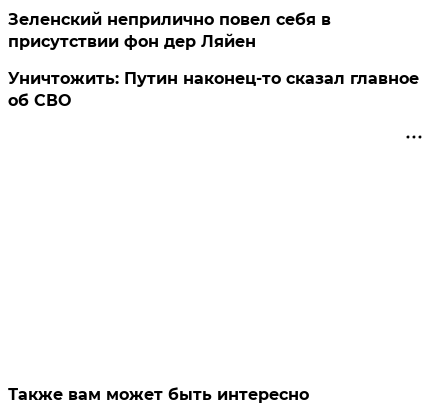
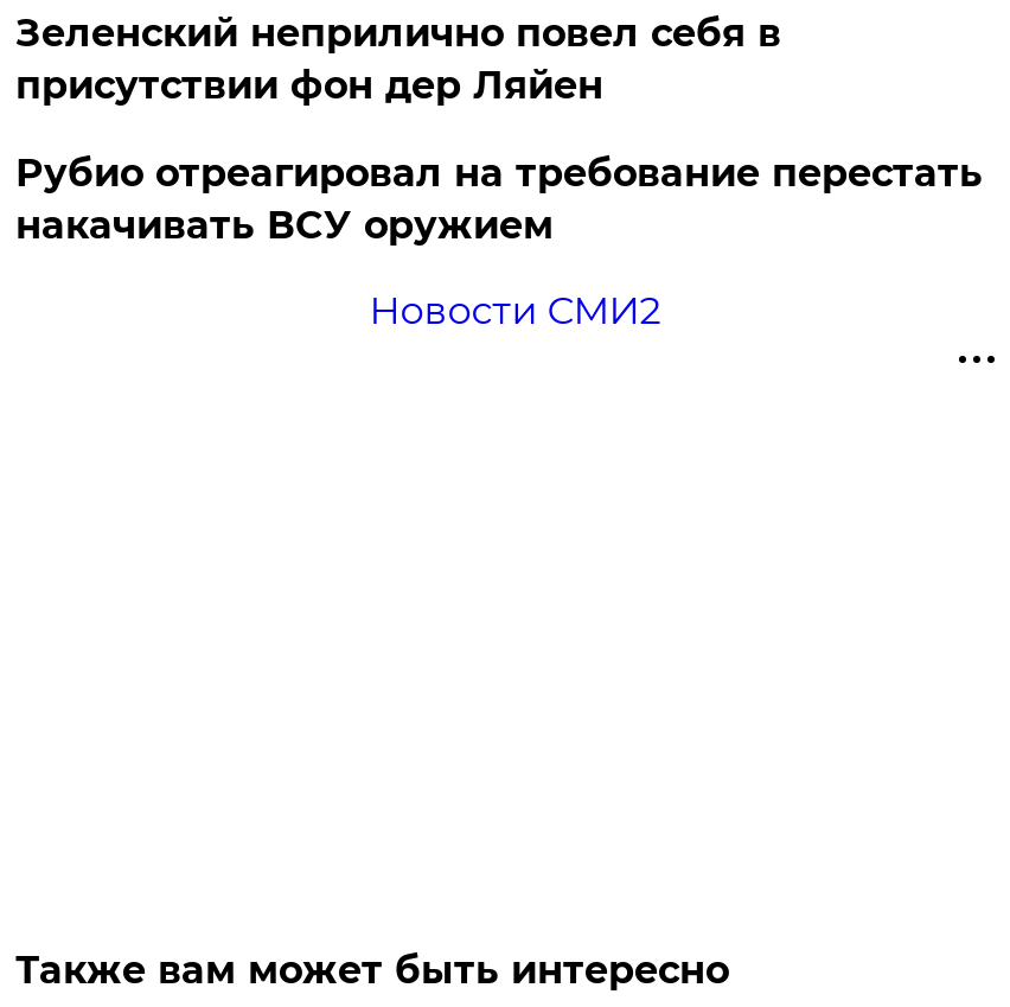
[8,69,419,110] Уничтожить: Путин наконец-то сказал главное | об СВО -> [15,150,982,333] Рубио отреагировал на требование перестать | накачивать ВСУ оружием | Новости СМИ2

